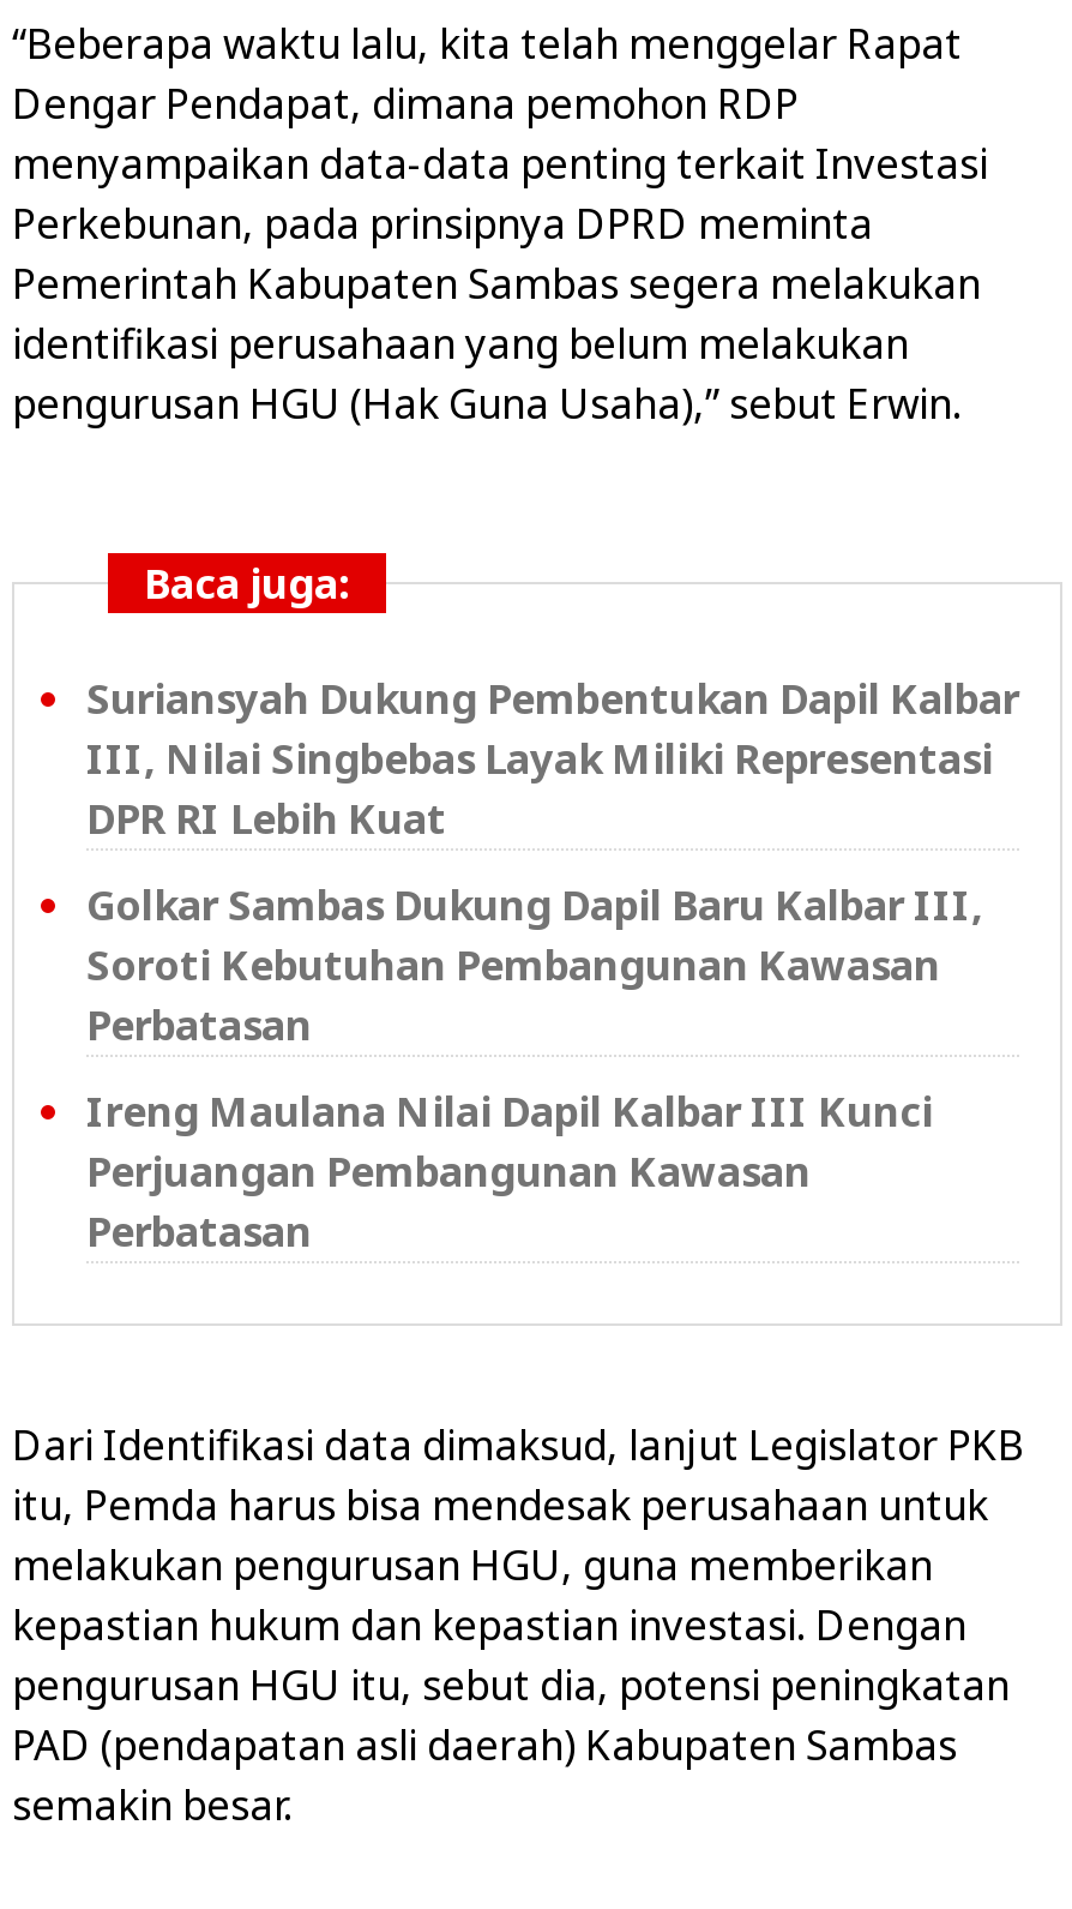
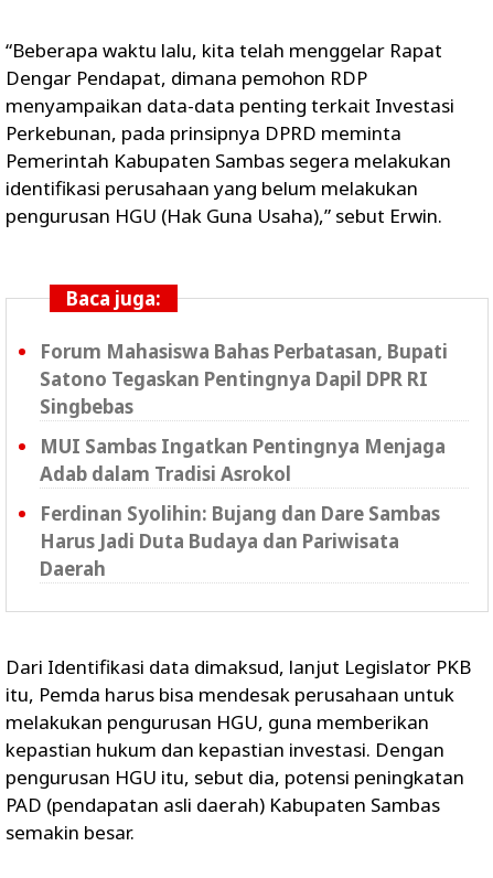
[86,671,1019,846] Suriansyah Dukung Pembentukan Dapil Kalbar | III, Nilai Singbebas Layak Miliki Representasi | DPR RI Lebih Kuat -> [40,339,448,419] Forum Mahasiswa Bahas Perbatasan, Bupati | Satono Tegaskan Pentingnya Dapil DPR RI | Singbebas
[86,877,983,1052] Golkar Sambas Dukung Dapil Baru Kalbar III, | Soroti Kebutuhan Pembangunan Kawasan | Perbatasan -> [40,433,446,486] MUI Sambas Ingatkan Pentingnya Menjaga | Adab dalam Tradisi Asrokol
[86,1083,933,1259] Ireng Maulana Nilai Dapil Kalbar III Kunci | Perjuangan Pembangunan Kawasan | Perbatasan -> [40,501,440,581] Ferdinan Syolihin: Bujang dan Dare Sambas | Harus Jadi Duta Budaya dan Pariwisata | Daerah

